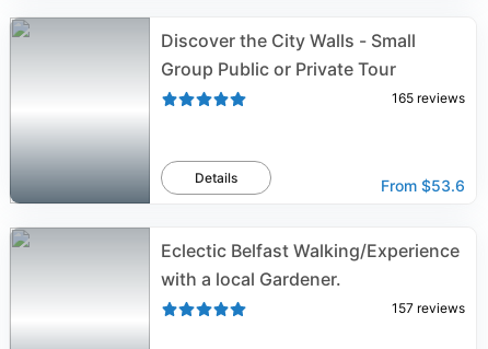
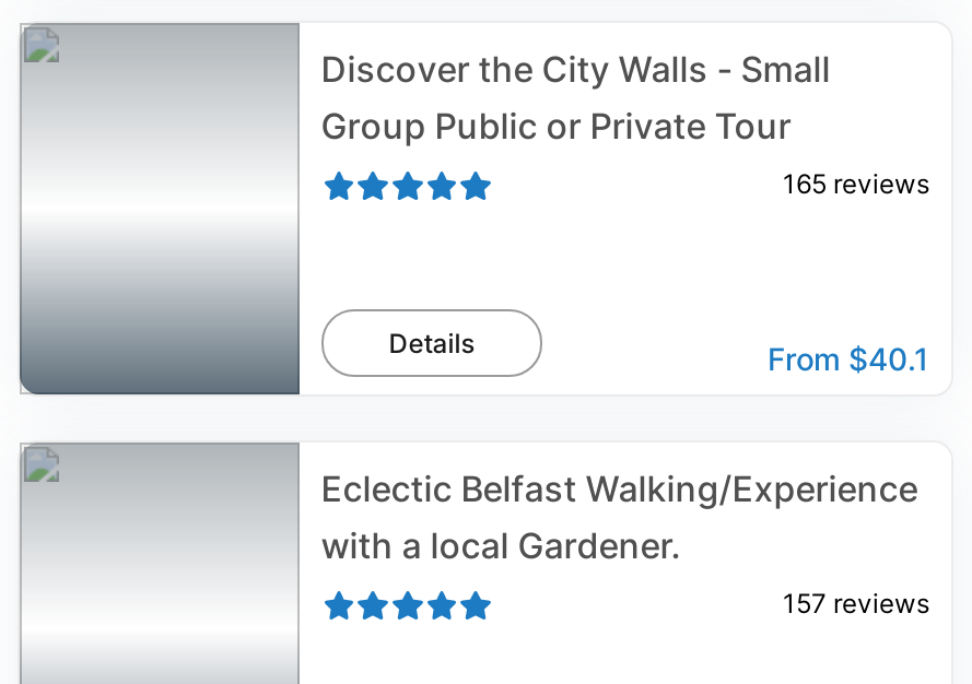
[381,176,465,195] From $53.6 -> [768,340,929,377] From $40.1

